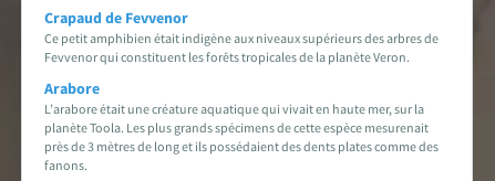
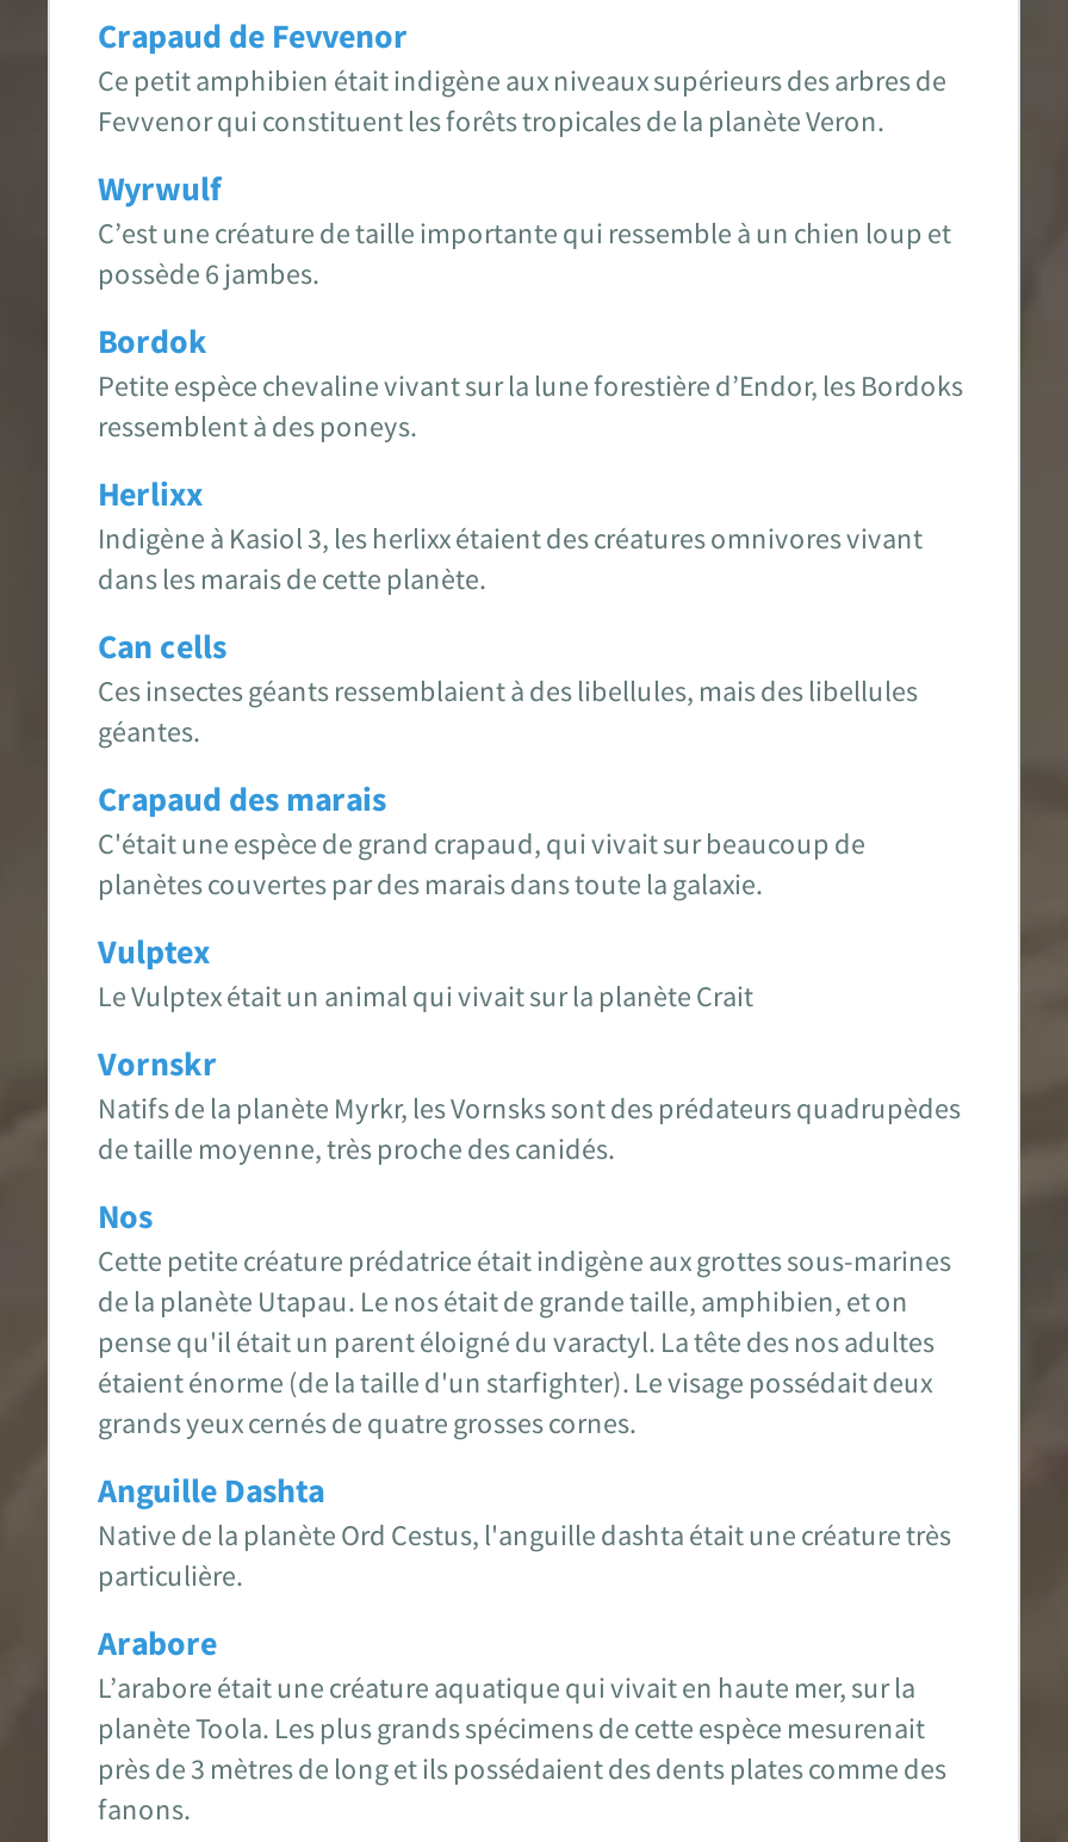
none -> [98,166,963,1592] Wyrwulf | C’est une créature de taille importante qui ressemble à un chien loup et | possède 6 jambes. | Bordok | Petite espèce chevaline vivant sur la lune forestière d’Endor, les Bordoks | ressemblent à des poneys. | Herlixx | Indigène à Kasiol 3, les herlixx étaient des créatures omnivores vivant | dans les marais de cette planète. | Can cells | Ces insectes géants ressemblaient à des libellules, mais des libellules | géantes. | Crapaud des marais | C'était une espèce de grand crapaud, qui vivait sur beaucoup de | planètes couvertes par des marais dans toute la galaxie. | Vulptex | Le Vulptex était un animal qui vivait sur la planète Crait | Vornskr | Natifs de la planète Myrkr, les Vornsks sont des prédateurs quadrupèdes | de taille moyenne, très proche des canidés. | Nos | Cette petite créature prédatrice était indigène aux grottes sous-marines | de la planète Utapau. Le nos était de grande taille, amphibien, et on | pense qu'il était un parent éloigné du varactyl. La tête des nos adultes | étaient énorme (de la taille d'un starfighter). Le visage possédait deux | grands yeux cernés de quatre grosses cornes. | Anguille Dashta | Native de la planète Ord Cestus, l'anguille dashta était une créature très | particulière.

